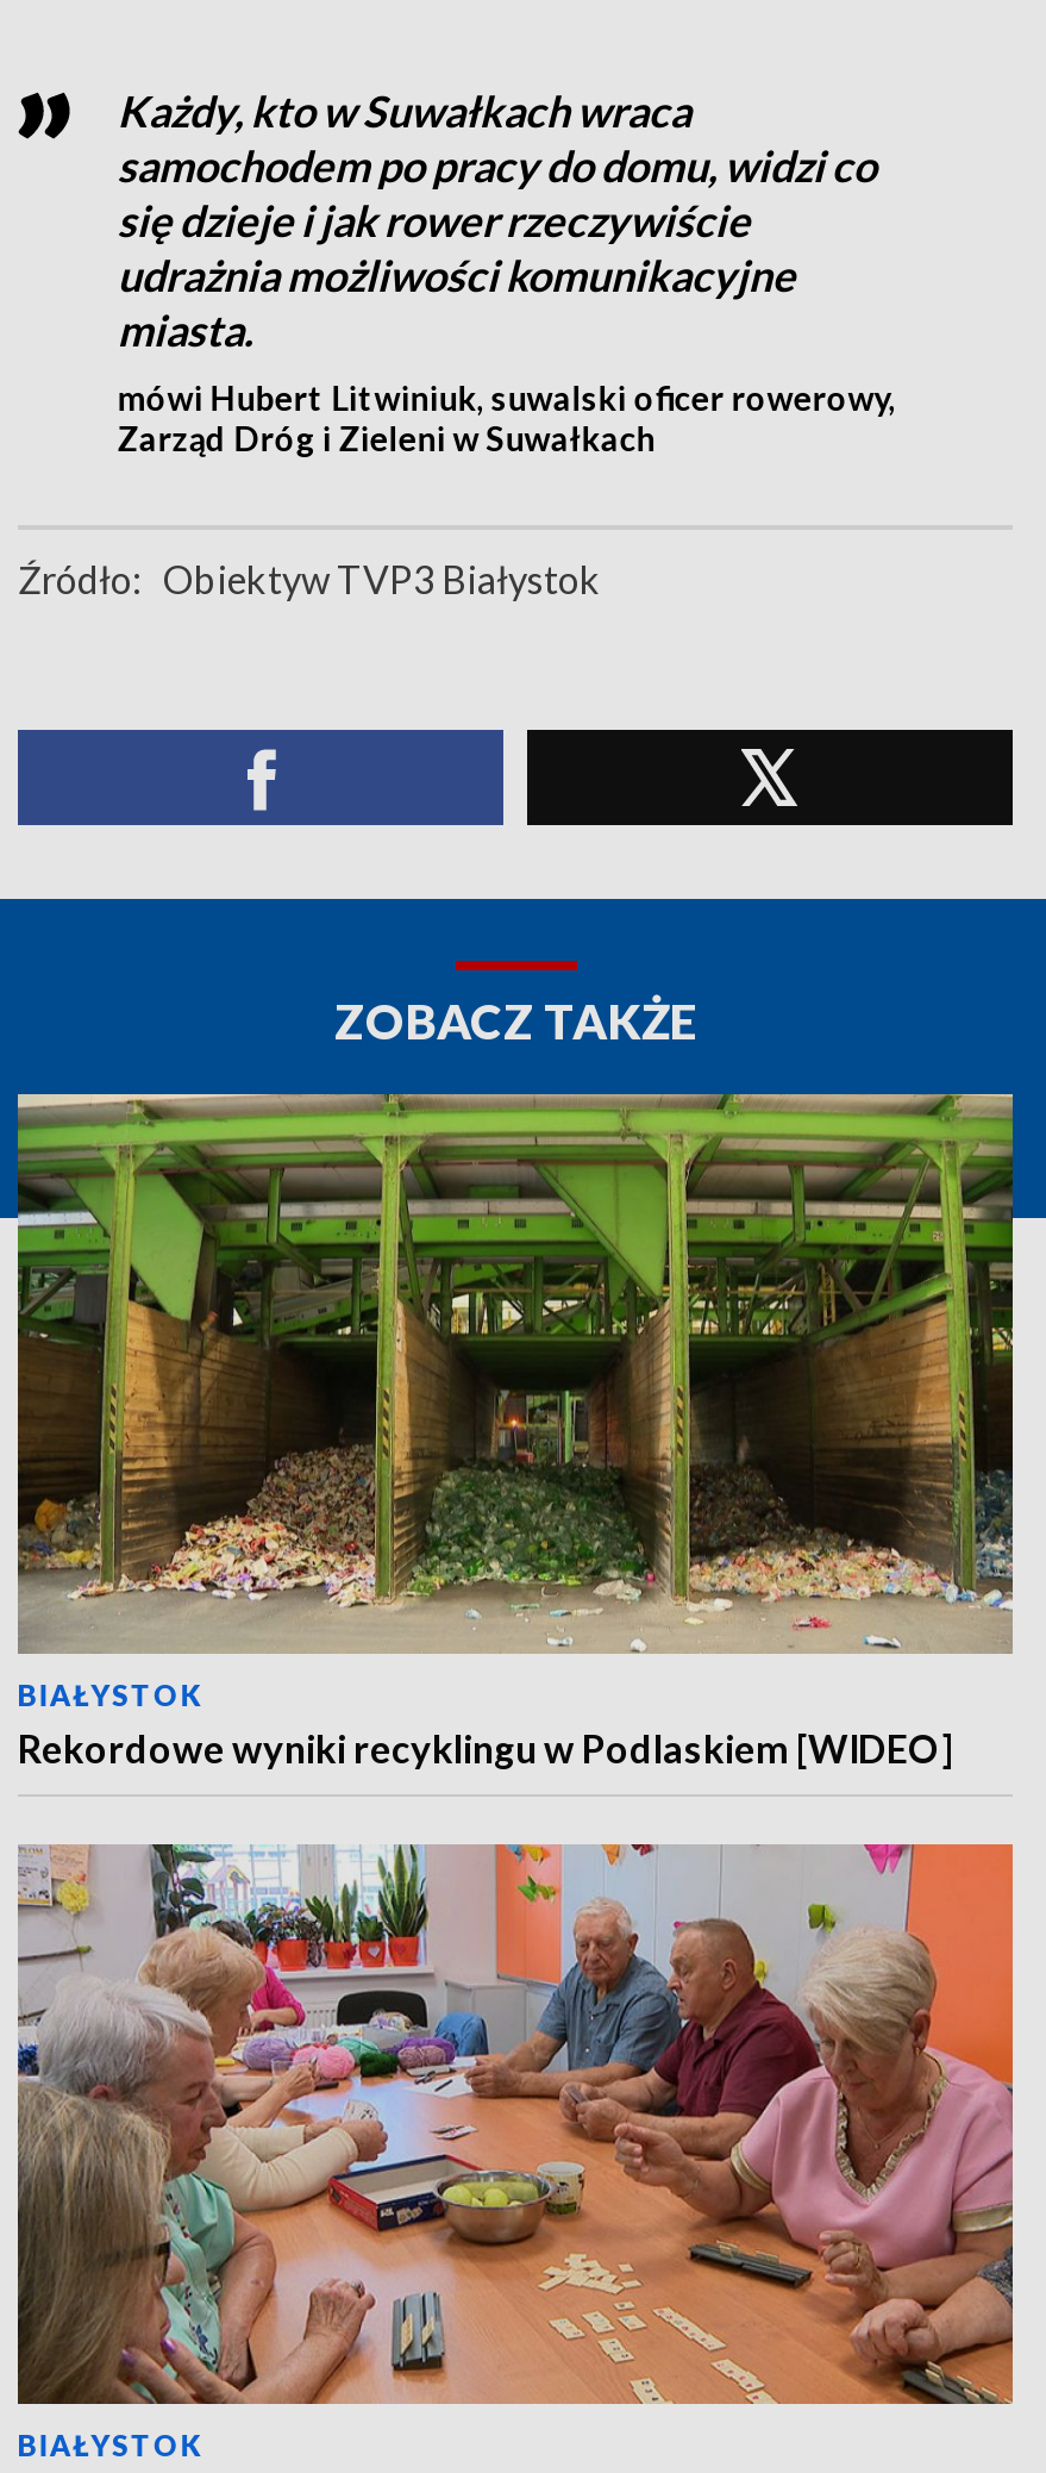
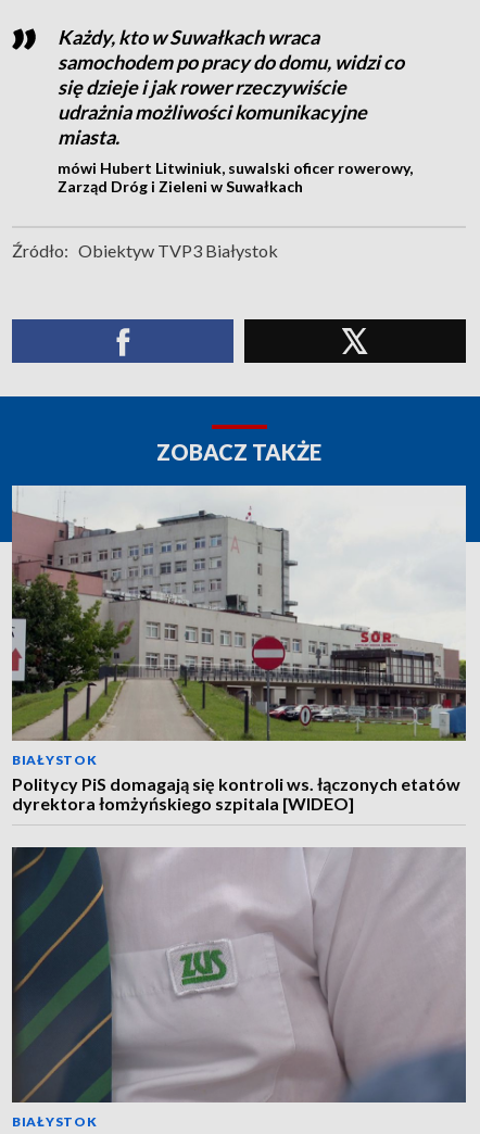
[15,1092,1015,1771] [image] | Rekordowe wyniki recyklingu w Podlaskiem [WIDEO] -> [11,484,467,814] [image] | Politycy PiS domagają się kontroli ws. łączonych etatów | dyrektora łomżyńskiego szpitala [WIDEO]
[15,1842,1015,2406] [image] -> [12,846,467,1104] [image]

